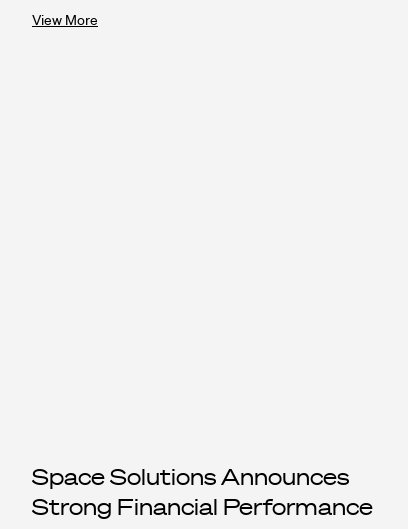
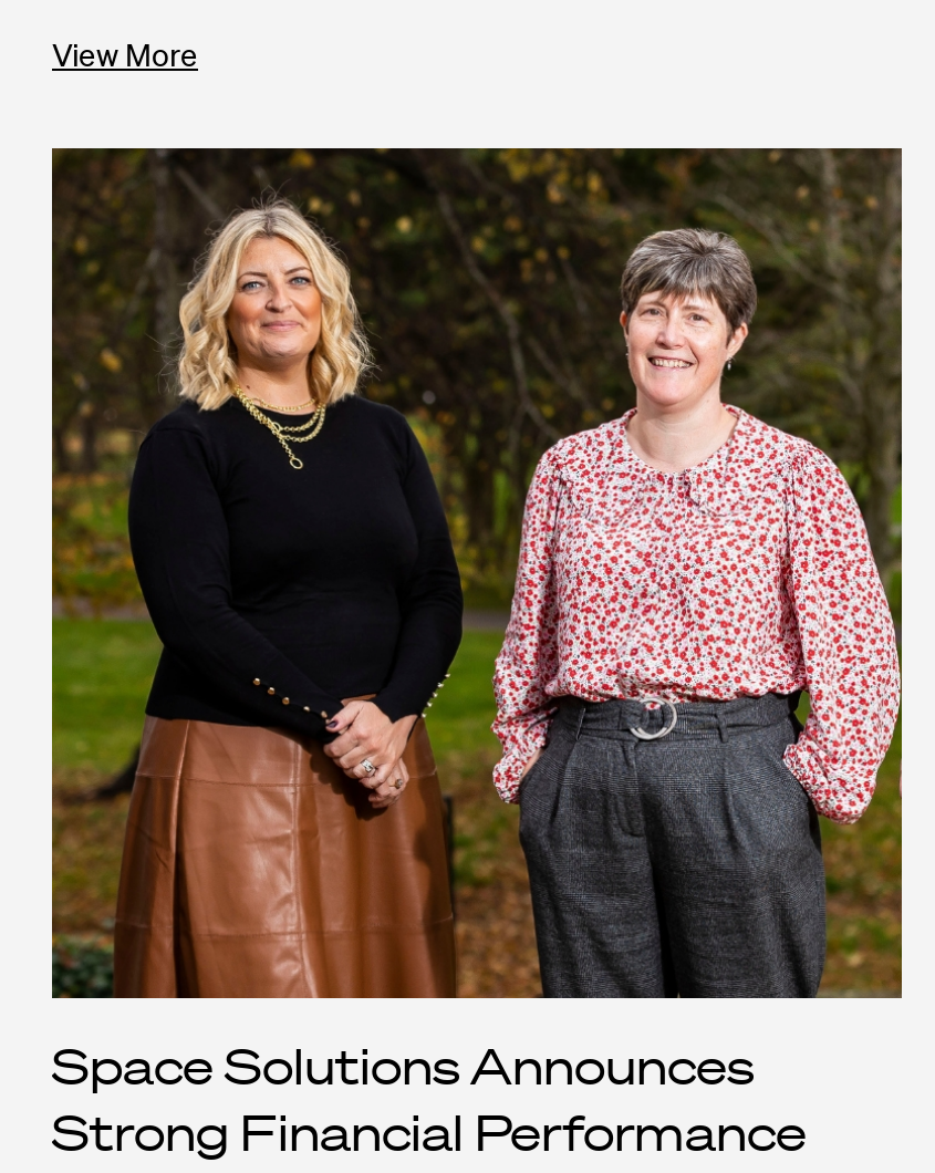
none -> [50,146,904,1000] [image]

